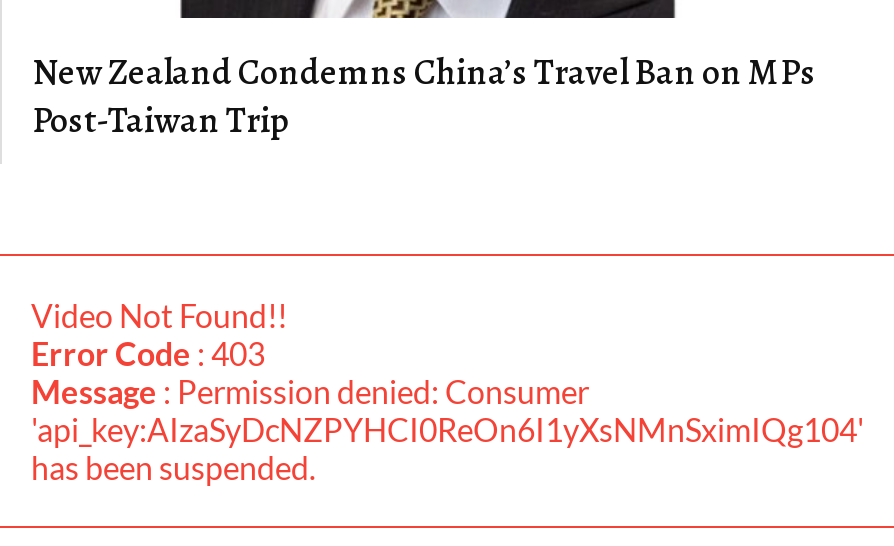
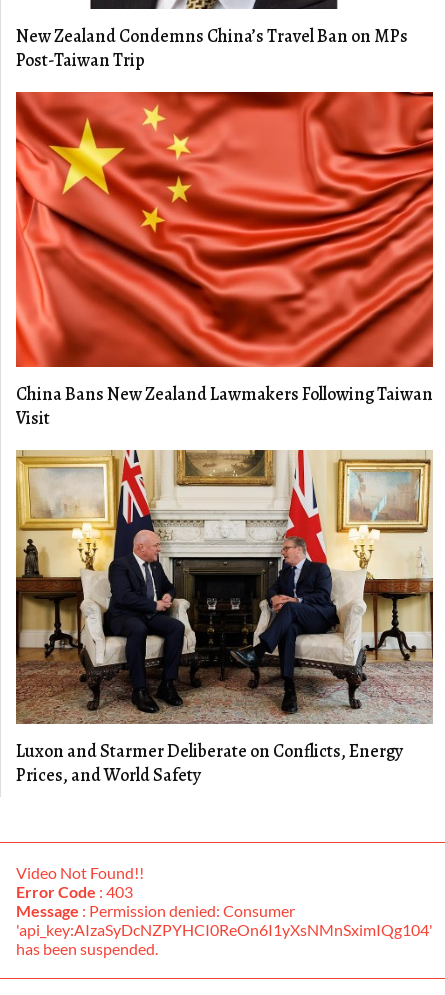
none -> [15,91,434,430] [image] | China Bans New Zealand Lawmakers Following Taiwan | Visit
none -> [15,449,434,787] [image] | Luxon and Starmer Deliberate on Conflicts, Energy | Prices, and World Safety

